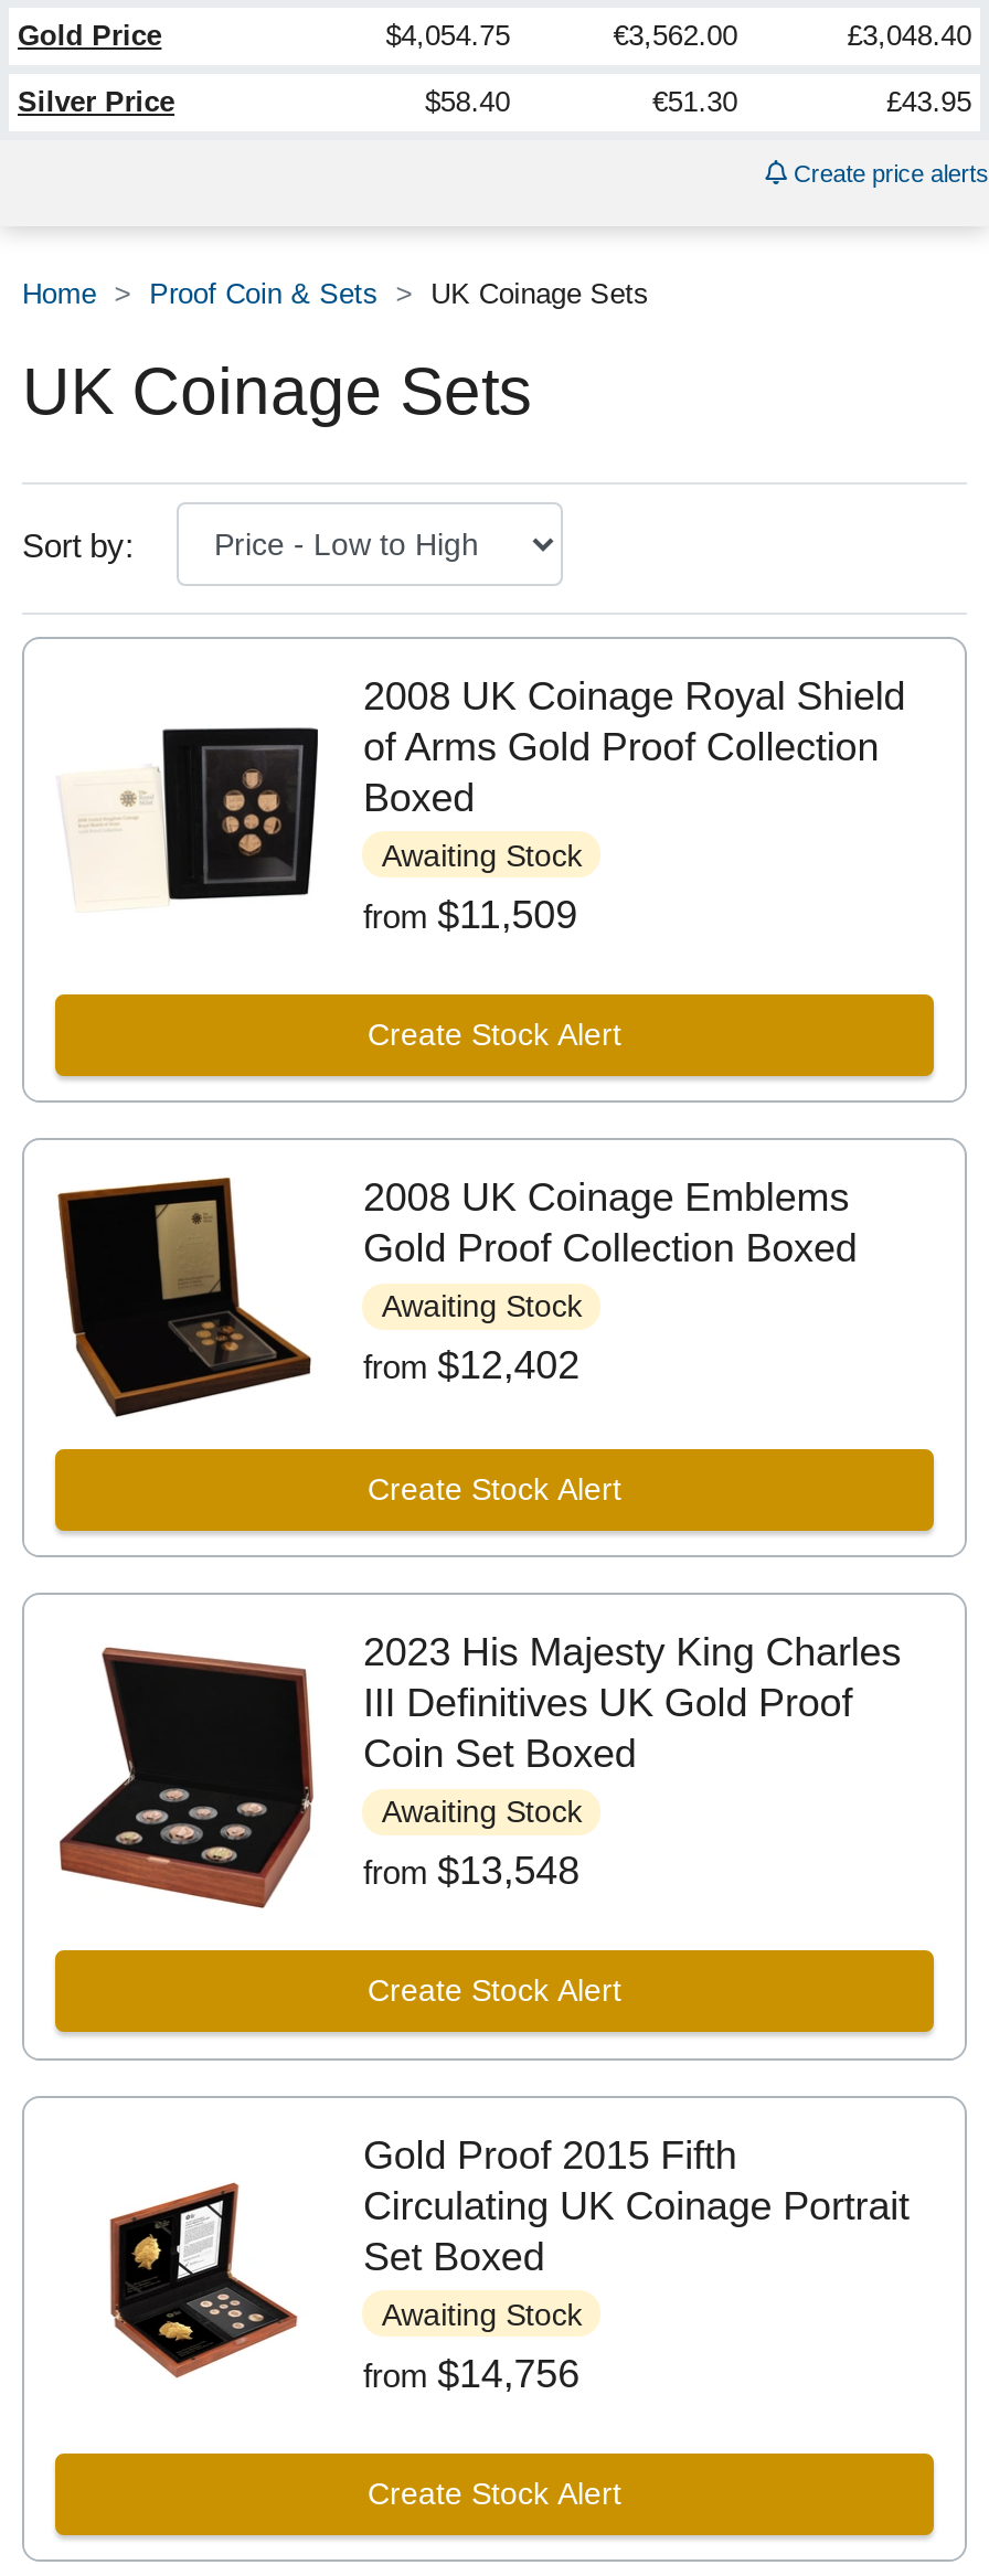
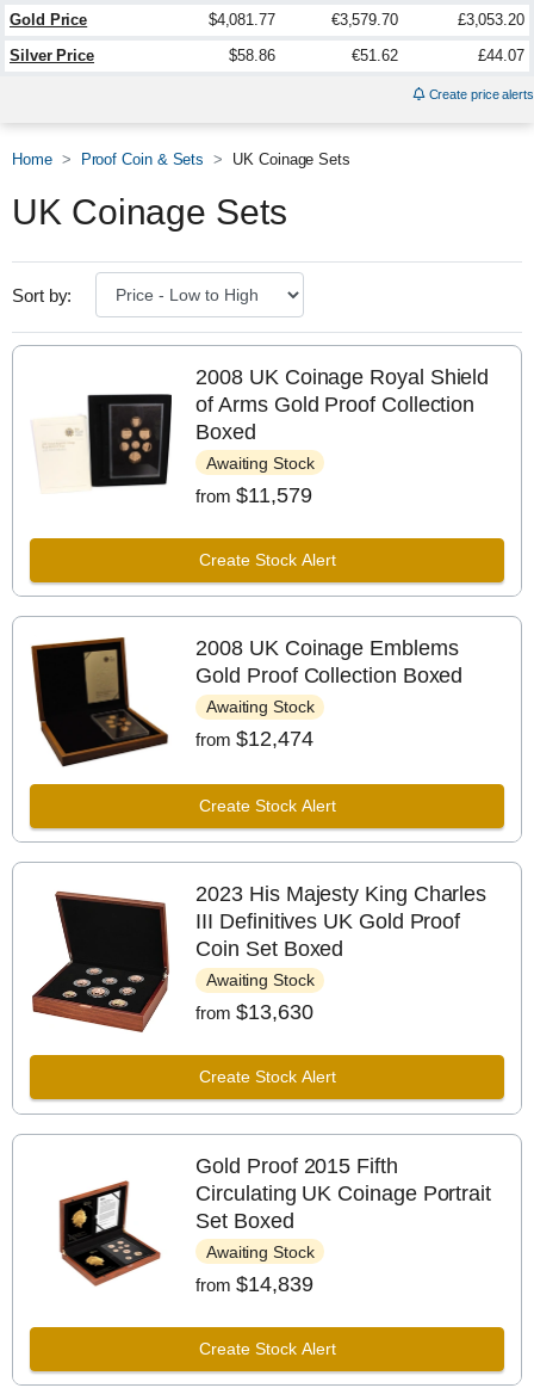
[386,18,510,51] $4,054.75 -> [208,11,275,28] $4,081.77
[613,18,737,51] €3,562.00 -> [331,11,398,28] €3,579.70
[847,18,971,51] £3,048.40 -> [457,11,524,28] £3,053.20
[425,85,510,118] $58.40 -> [229,46,275,64] $58.86
[652,85,737,118] €51.30 -> [352,46,398,64] €51.62
[886,85,971,118] £43.95 -> [479,46,524,64] £44.07
[363,892,577,937] from $11,509 -> [196,483,312,507] from $11,579
[363,1344,579,1388] from $12,402 -> [196,727,313,751] from $12,474
[363,1849,579,1893] from $13,548 -> [196,1000,313,1024] from $13,630
[363,2351,579,2395] from $14,756 -> [196,1272,313,1296] from $14,839

